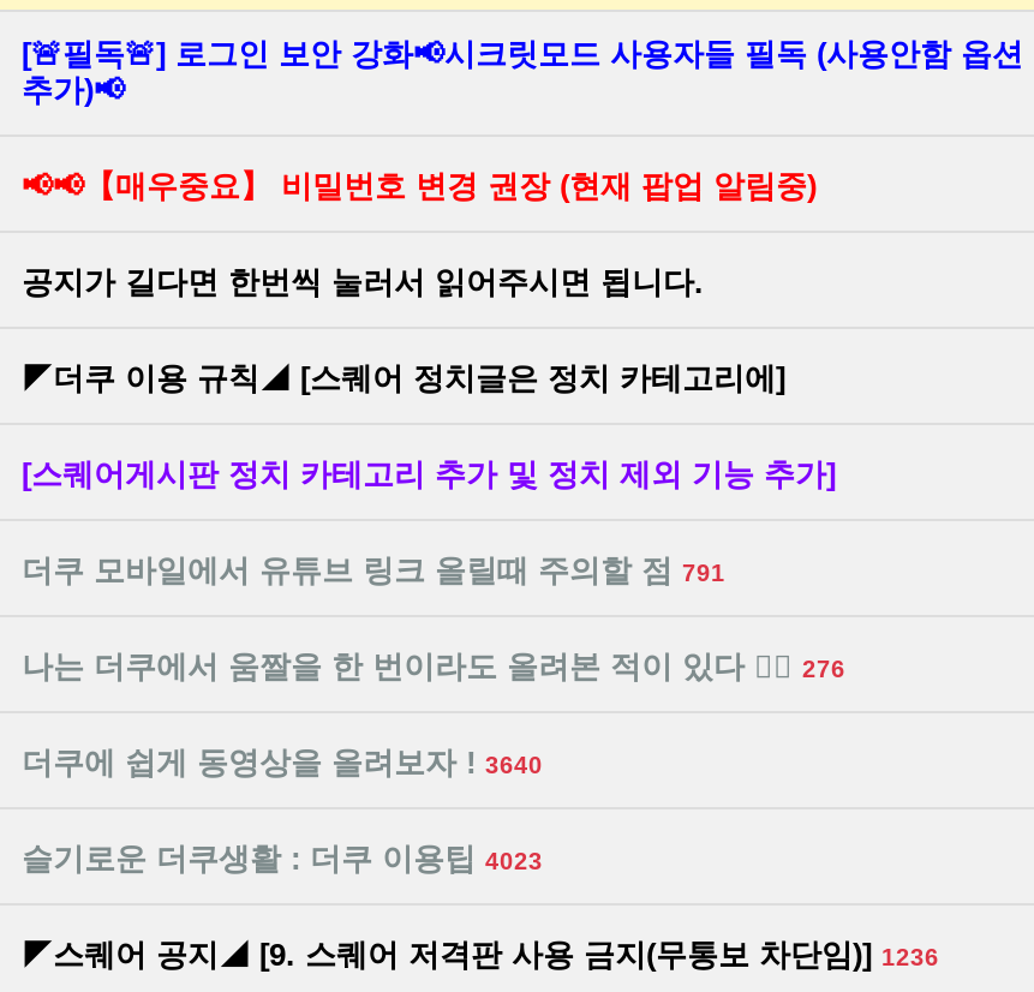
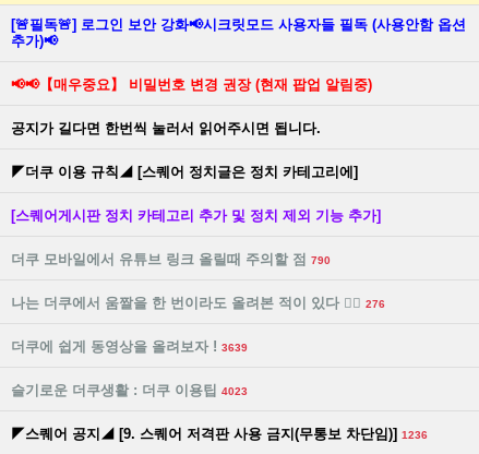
[22,551,725,587] 더쿠 모바일에서 유튜브 링크 올릴때 주의할 점 791 -> [11,250,331,267] 더쿠 모바일에서 유튜브 링크 올릴때 주의할 점 790
[22,743,543,779] 더쿠에 쉽게 동영상을 올려보자 ! 3640 -> [11,338,248,354] 더쿠에 쉽게 동영상을 올려보자 ! 3639

